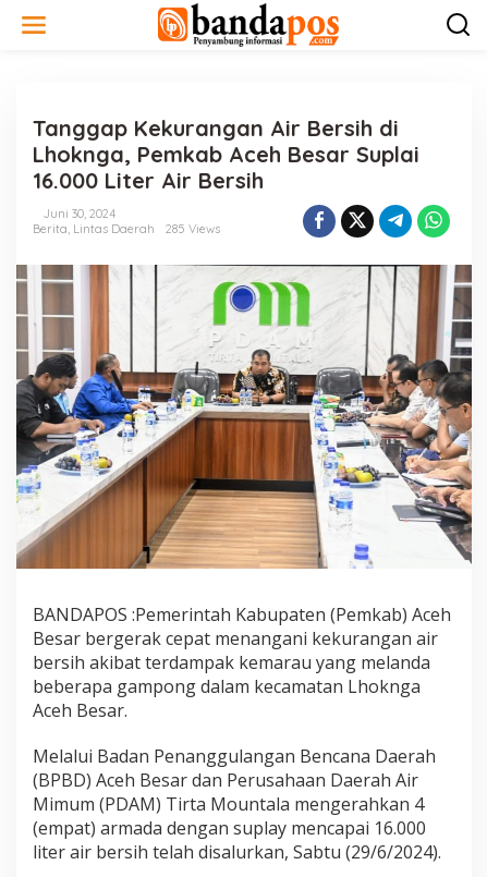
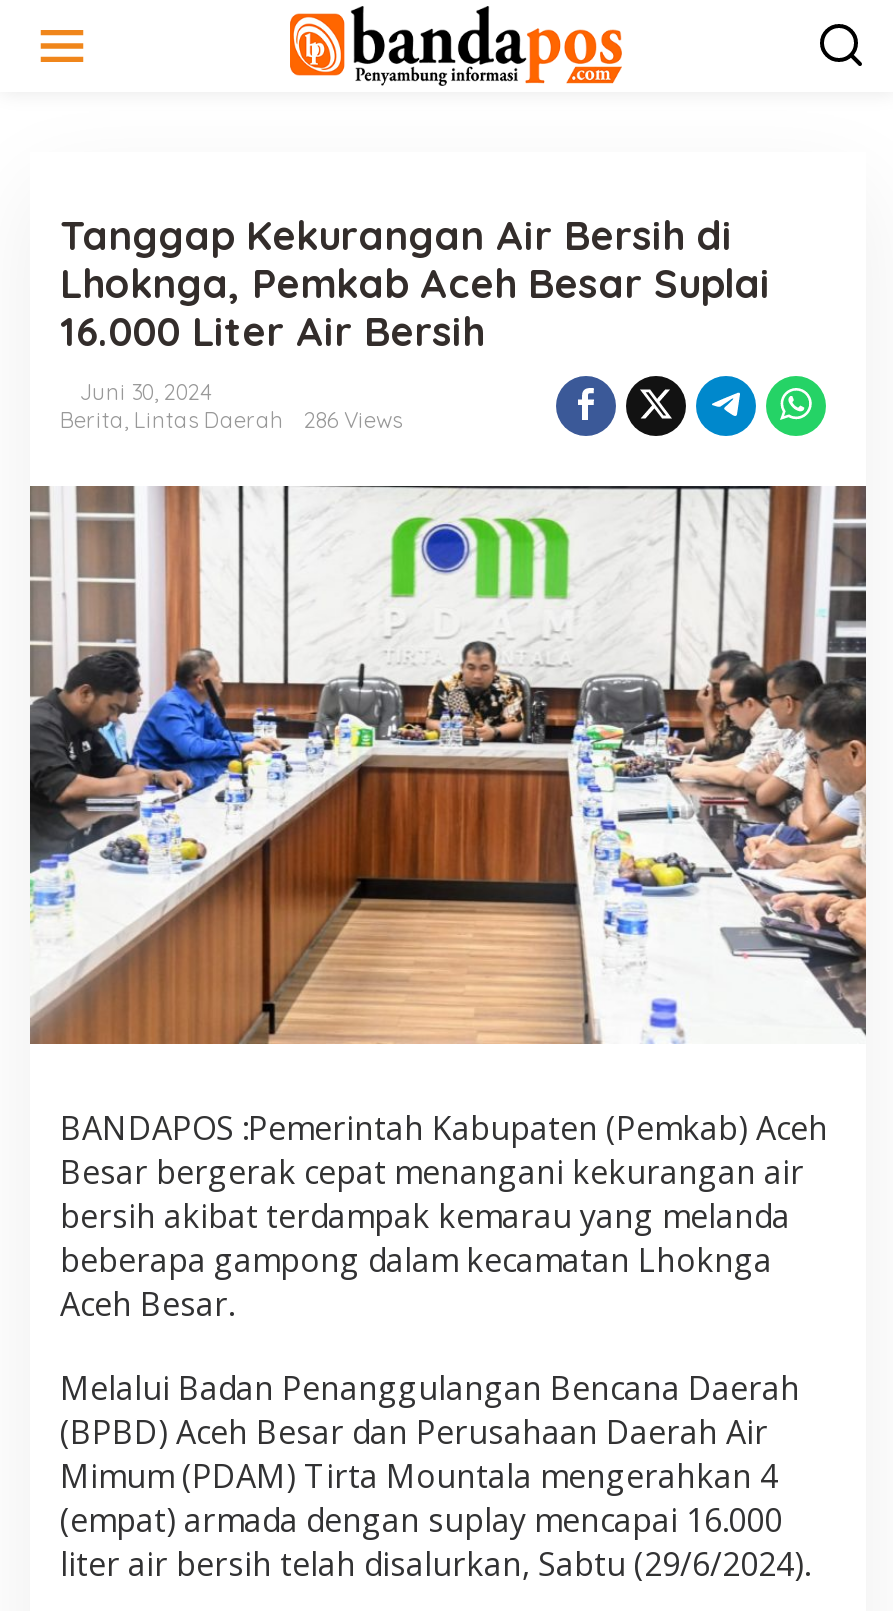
[166,221,220,236] 285 Views -> [304,406,402,434] 286 Views

